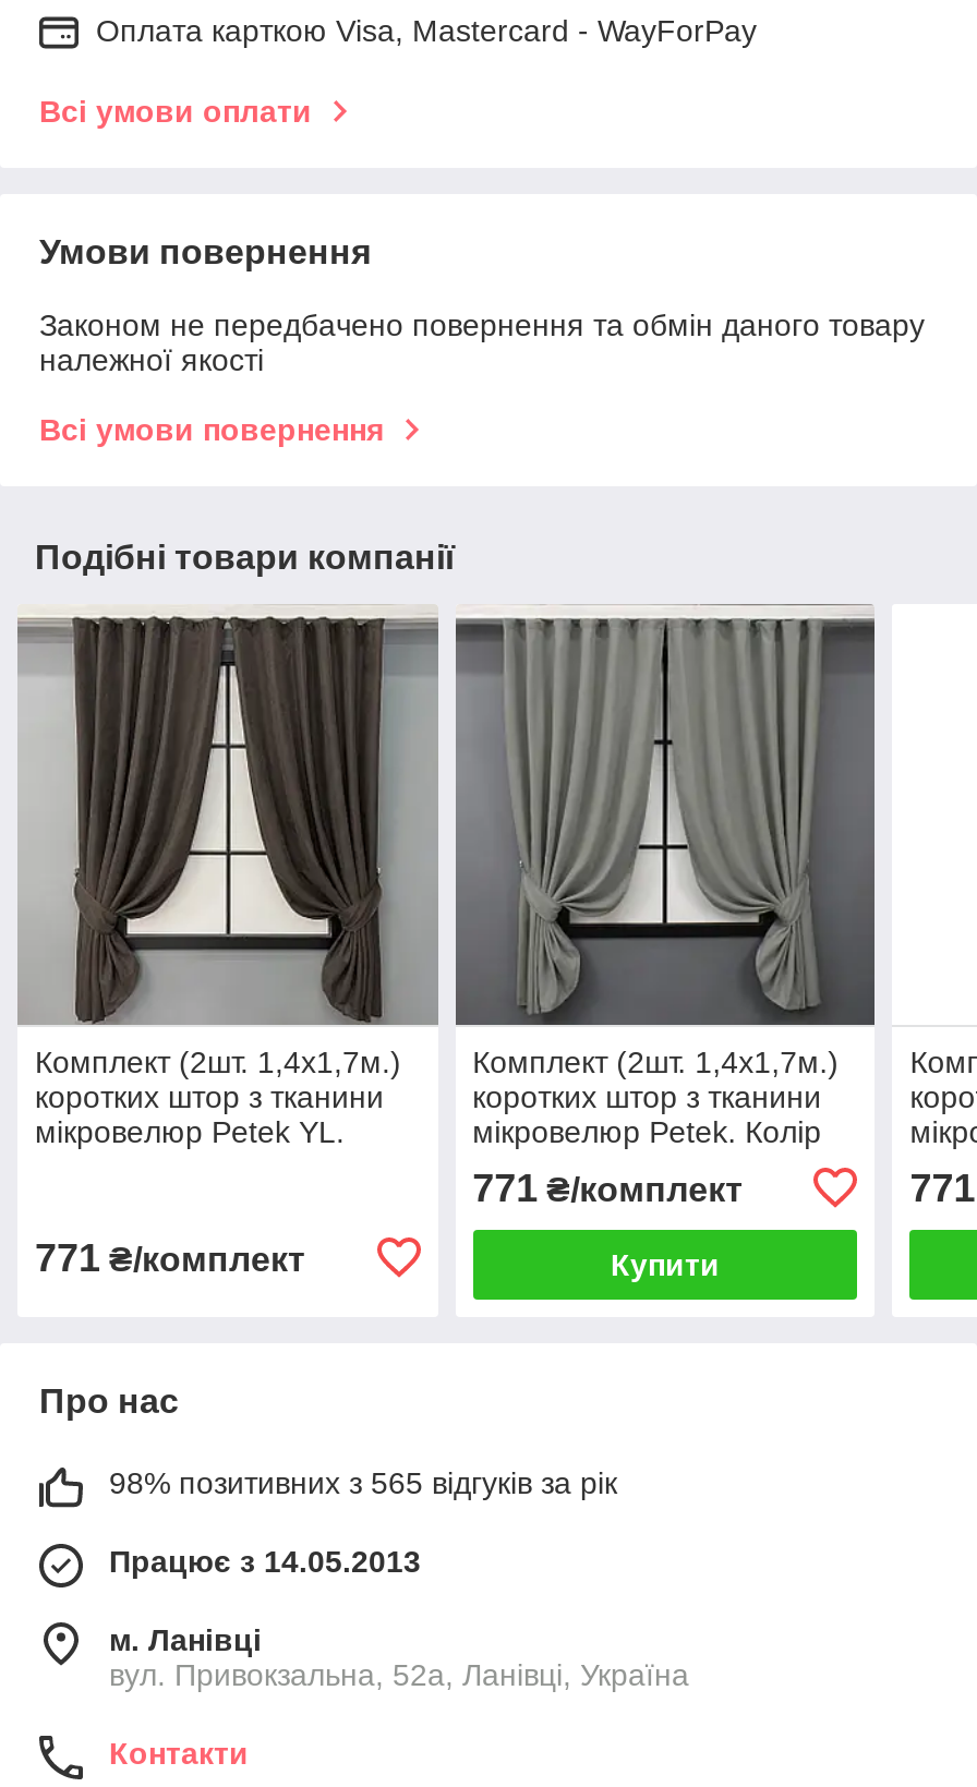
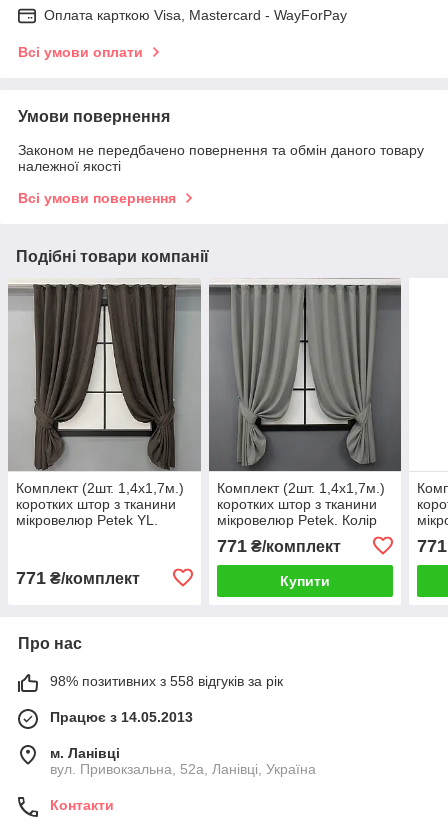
[109,1465,617,1500] 98% позитивних з 565 відгуків за рік -> [50,673,283,689] 98% позитивних з 558 відгуків за рік

